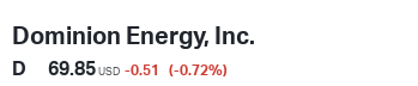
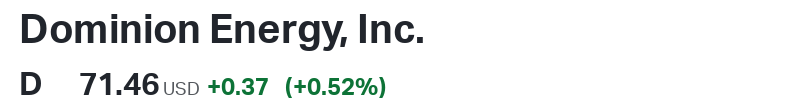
[48,60,159,79] 69.85 USD -0.51 -> [79,69,269,101] 71.46 USD +0.37
[169,63,228,78] (-0.72%) -> [285,75,387,99] (+0.52%)

